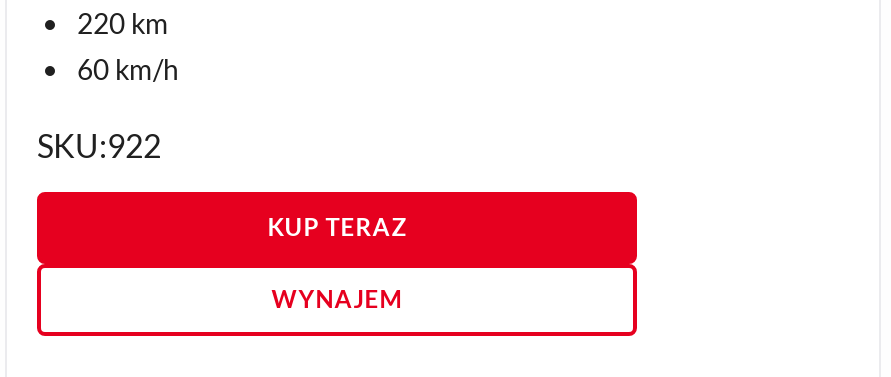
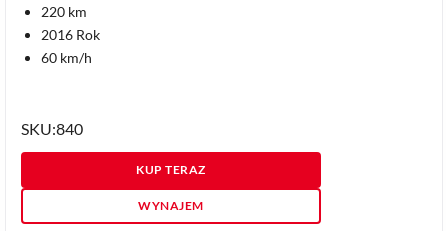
none -> [41,26,100,43] 2016 Rok
[37,126,161,164] SKU:922 -> [21,119,83,138] SKU:840

